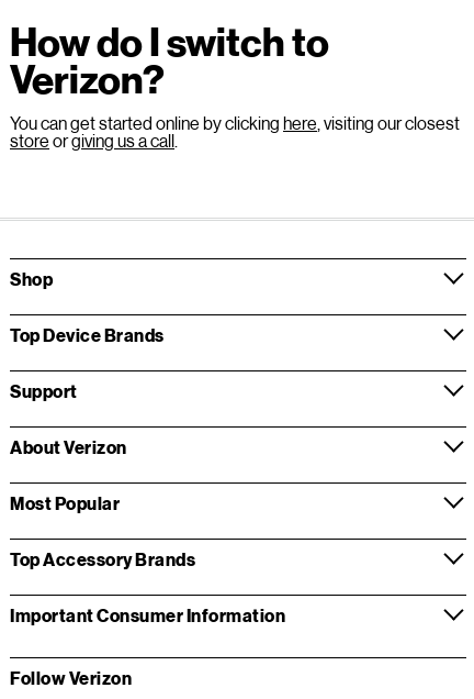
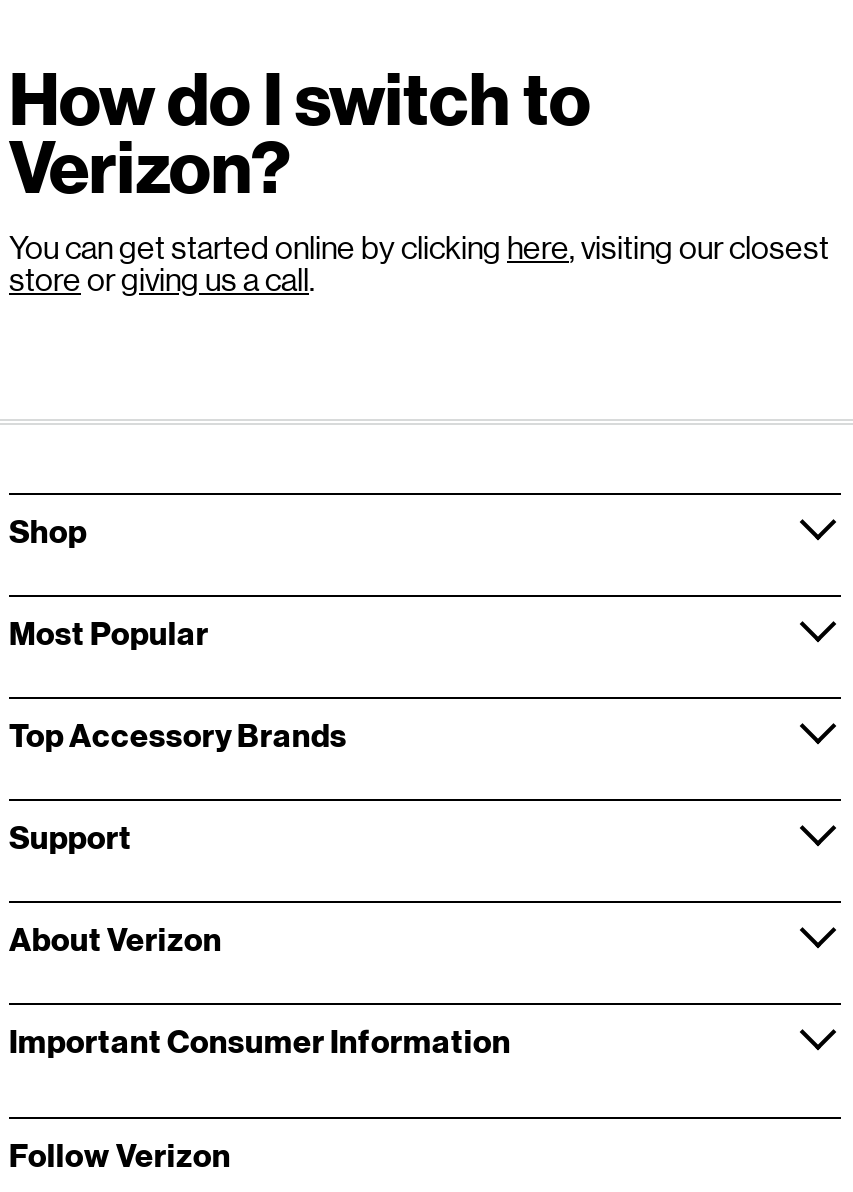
[10,324,164,345] Top Device Brands -> none
moved [10,380,127,457] -> [9,816,222,956]: Support | About Verizon
moved [10,492,195,569] -> [9,612,347,752]: Most Popular | Top Accessory Brands

